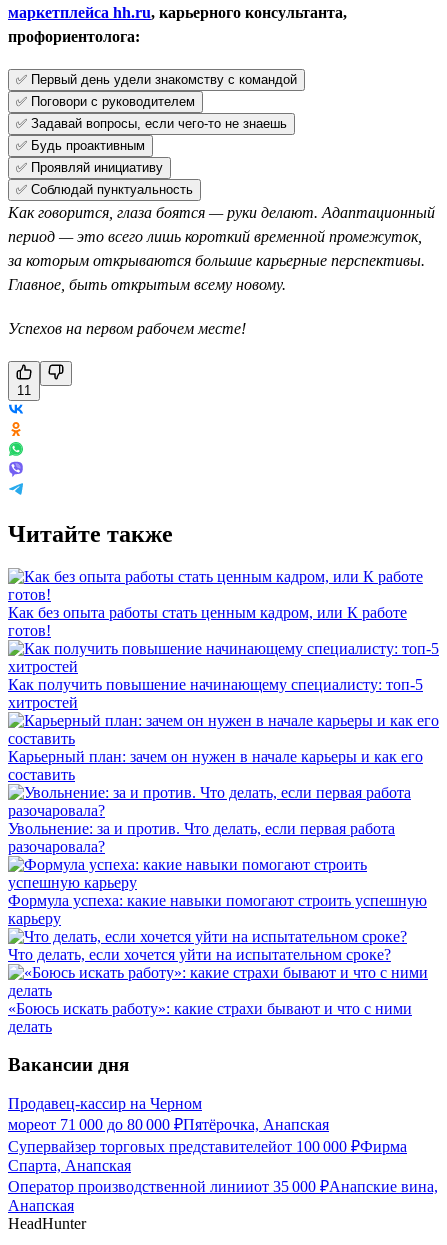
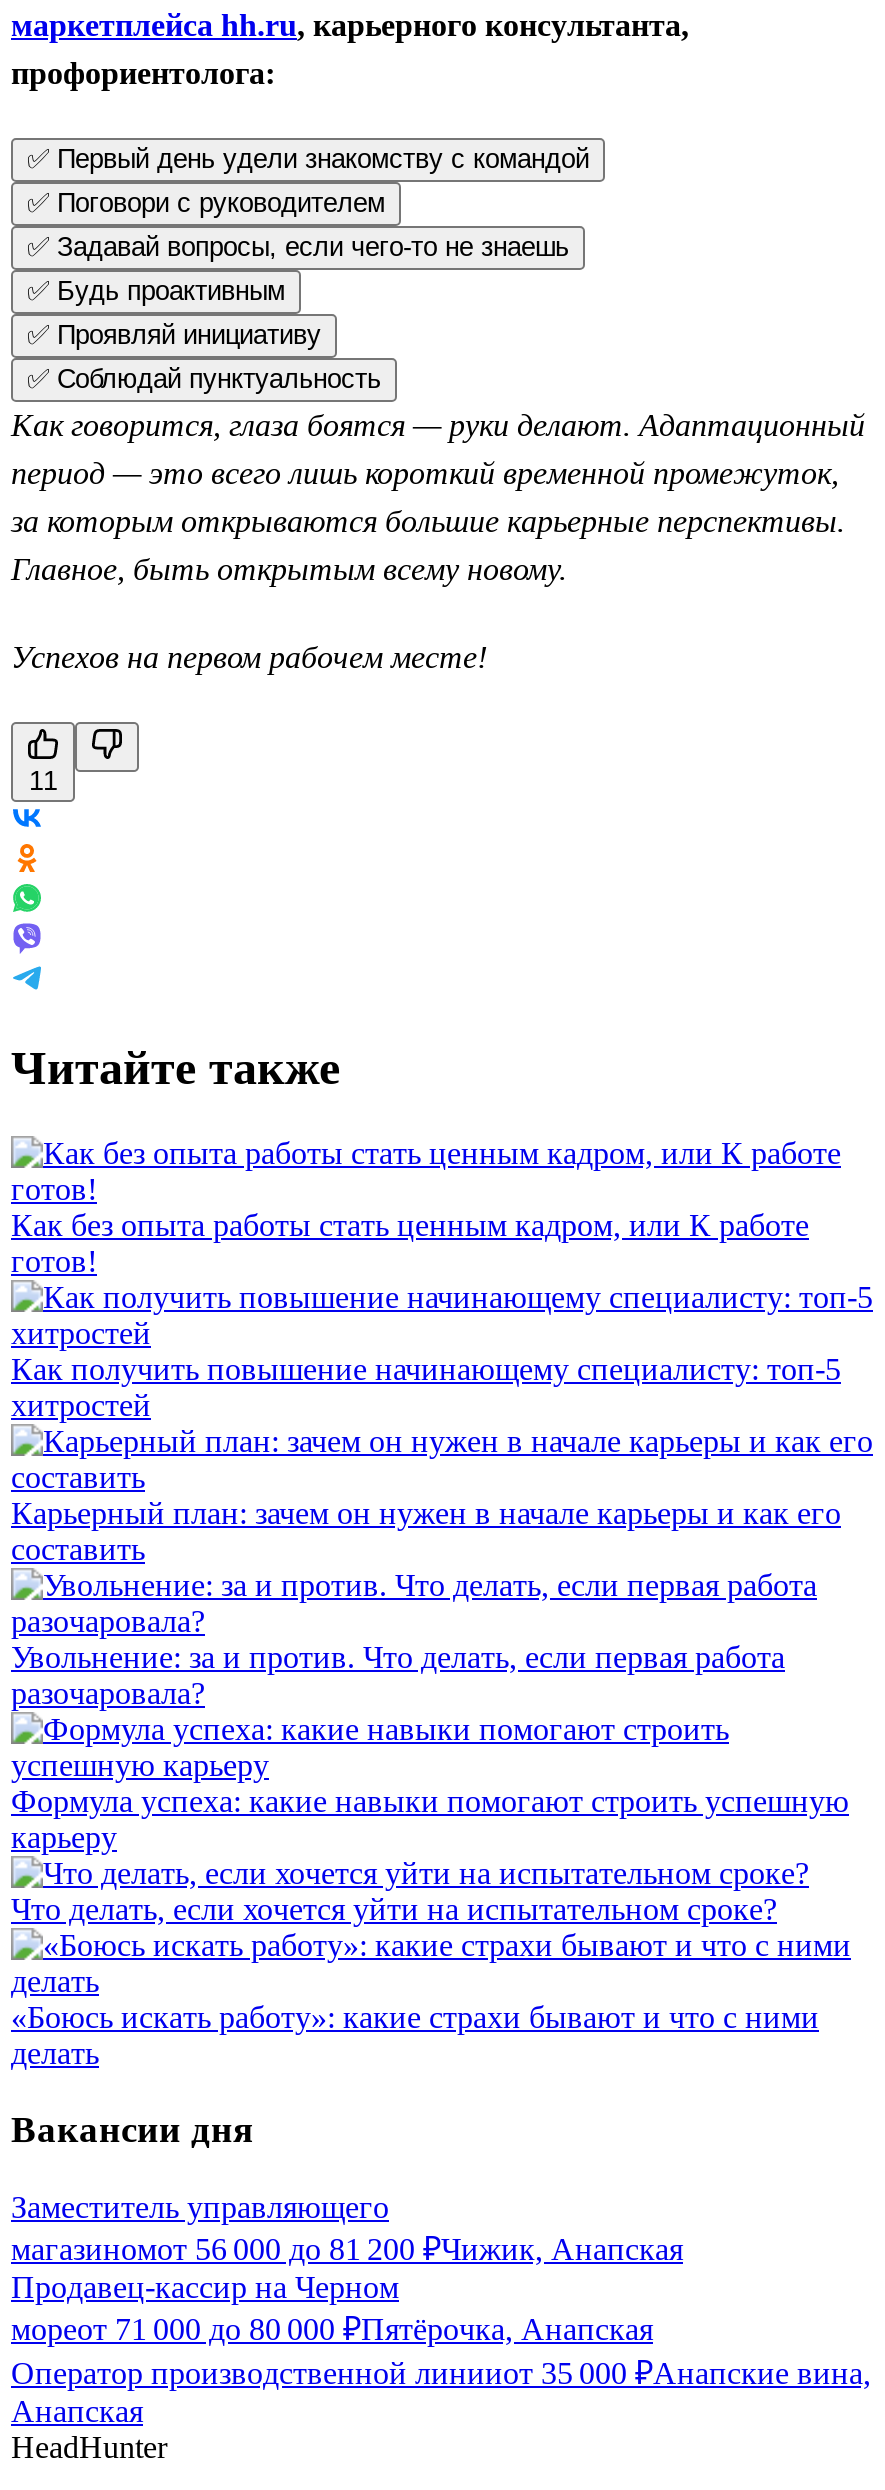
none -> [11,2190,683,2266] Заместитель управляющего | магазиномот 56 000 до 81 200 ₽Чижик, Анапская
moved [8,1095,329,1133] -> [11,2270,653,2346]: Продавец-кассир на Черном | мореот 71 000 до 80 000 ₽Пятёрочка, Анапская
[8,1138,407,1174] Супервайзер торговых представителейот 100 000 ₽Фирма | Спарта, Анапская -> none

